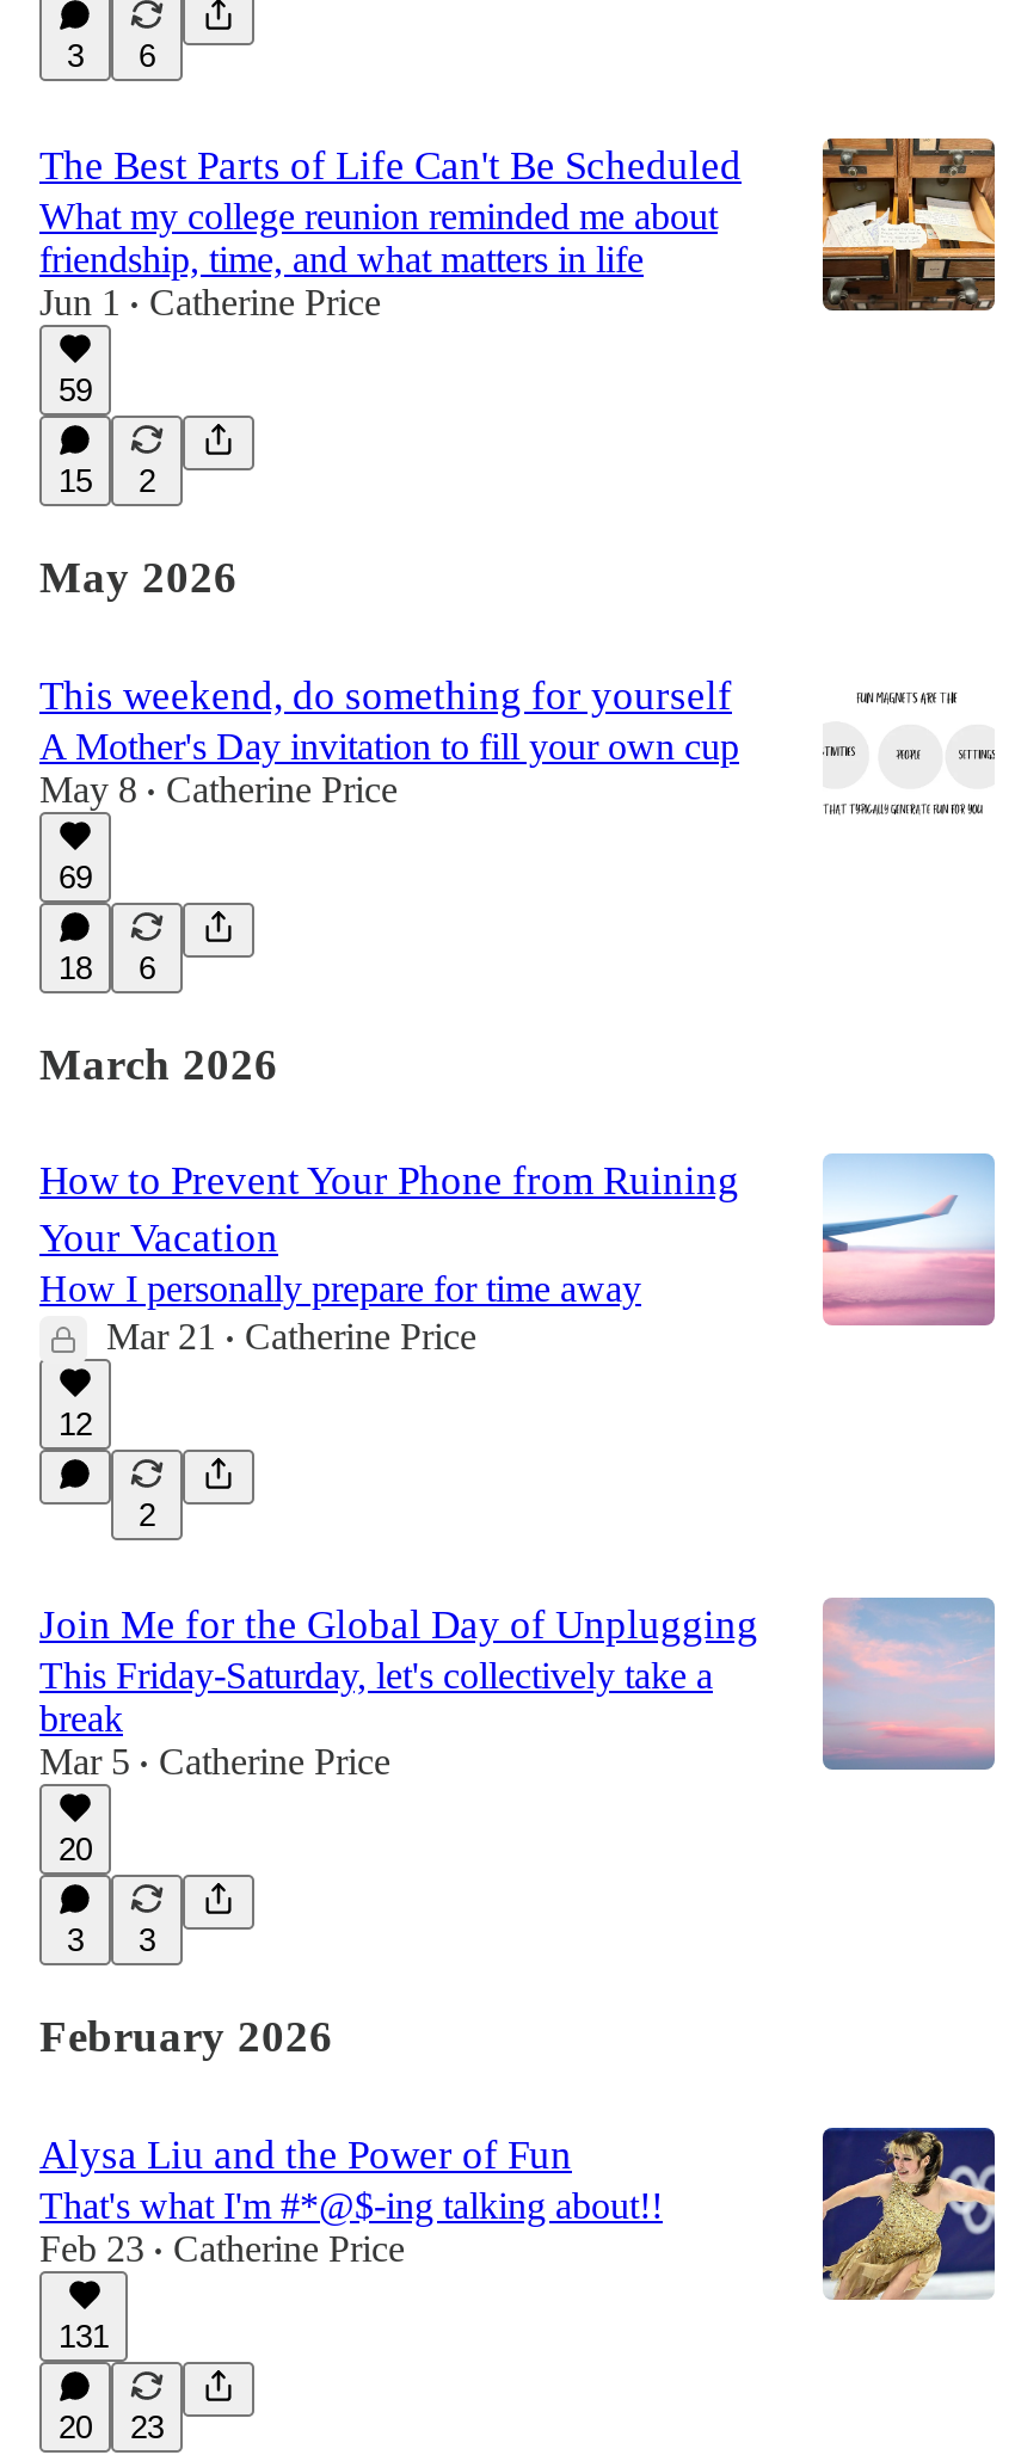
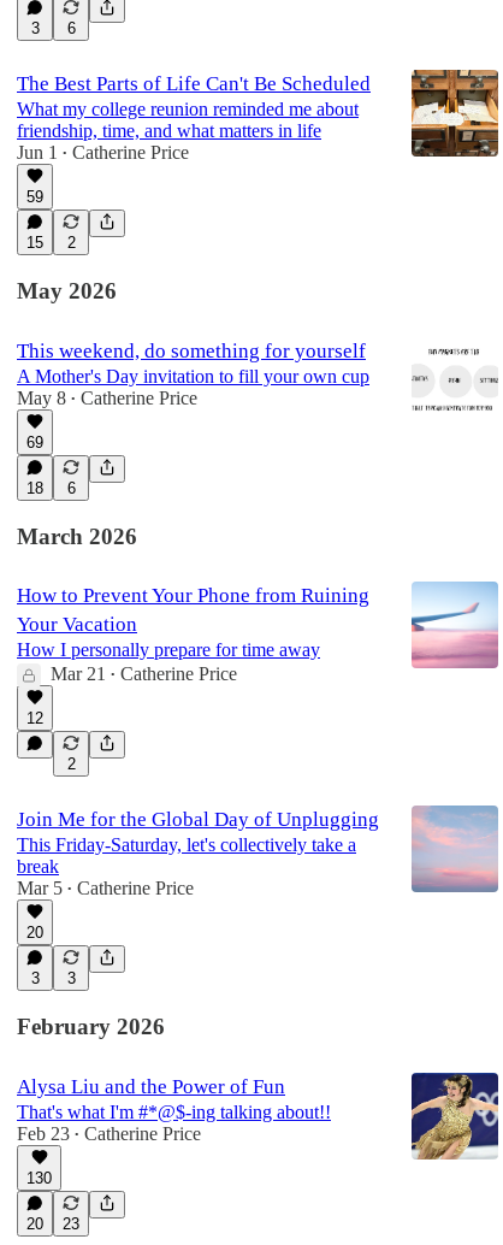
[59,2318,109,2354] 131 -> [26,1169,52,1187] 130

